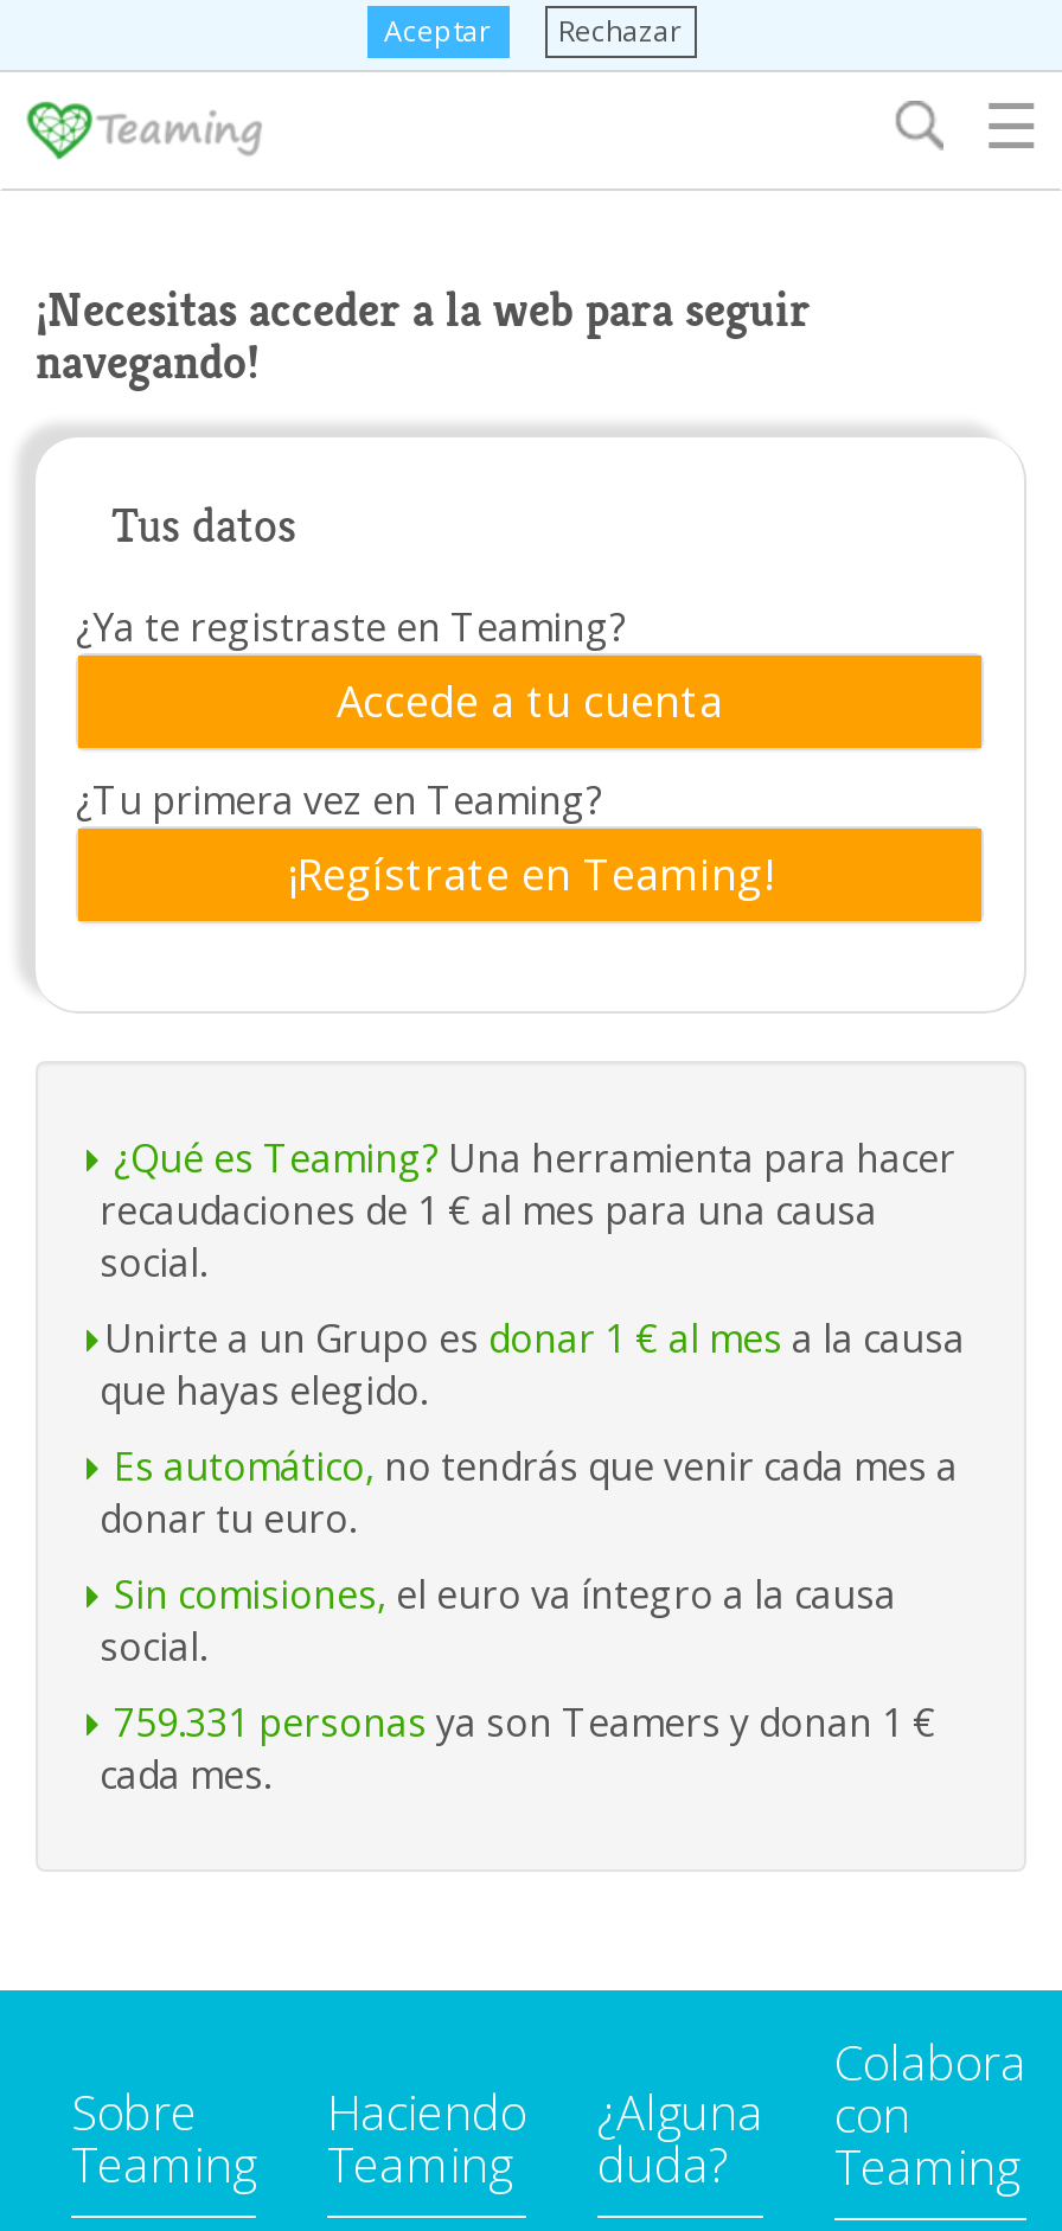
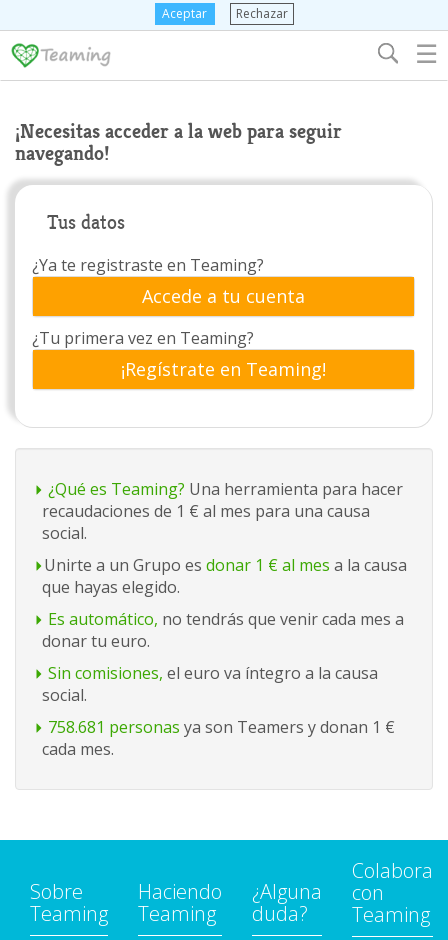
[104,1696,936,1749] 759.331 personas ya son Teamers y donan 1 € -> [44,716,395,738] 758.681 personas ya son Teamers y donan 1 €

